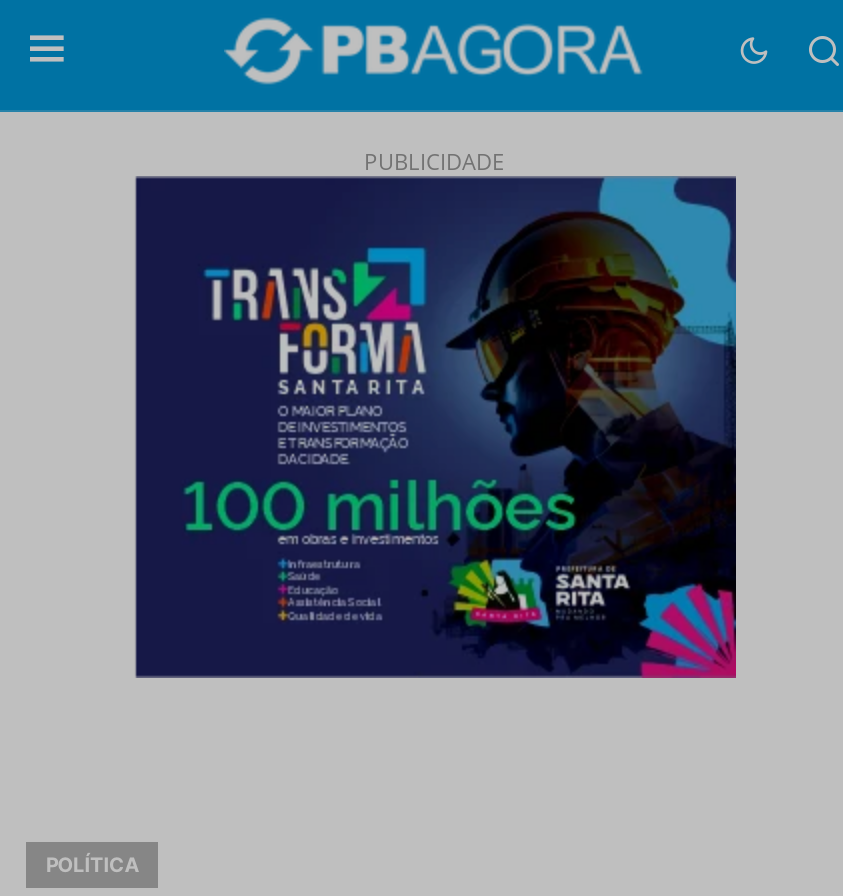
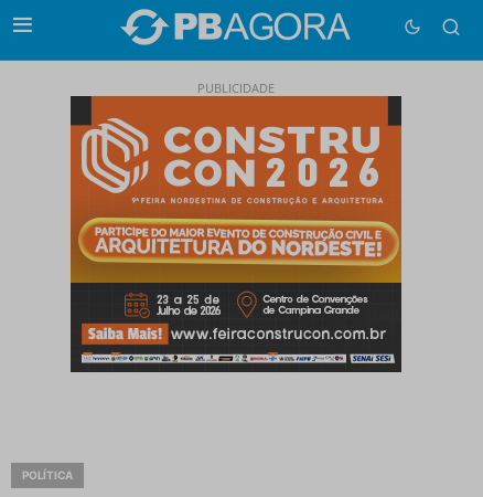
[134,174,738,680] [image] -> [69,95,402,373] [image]

